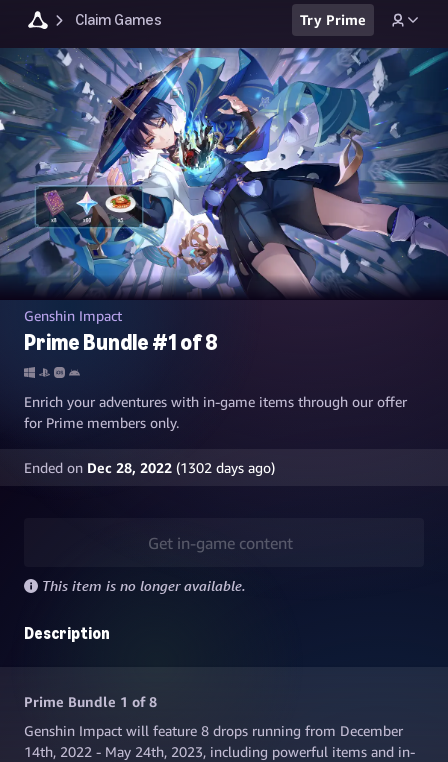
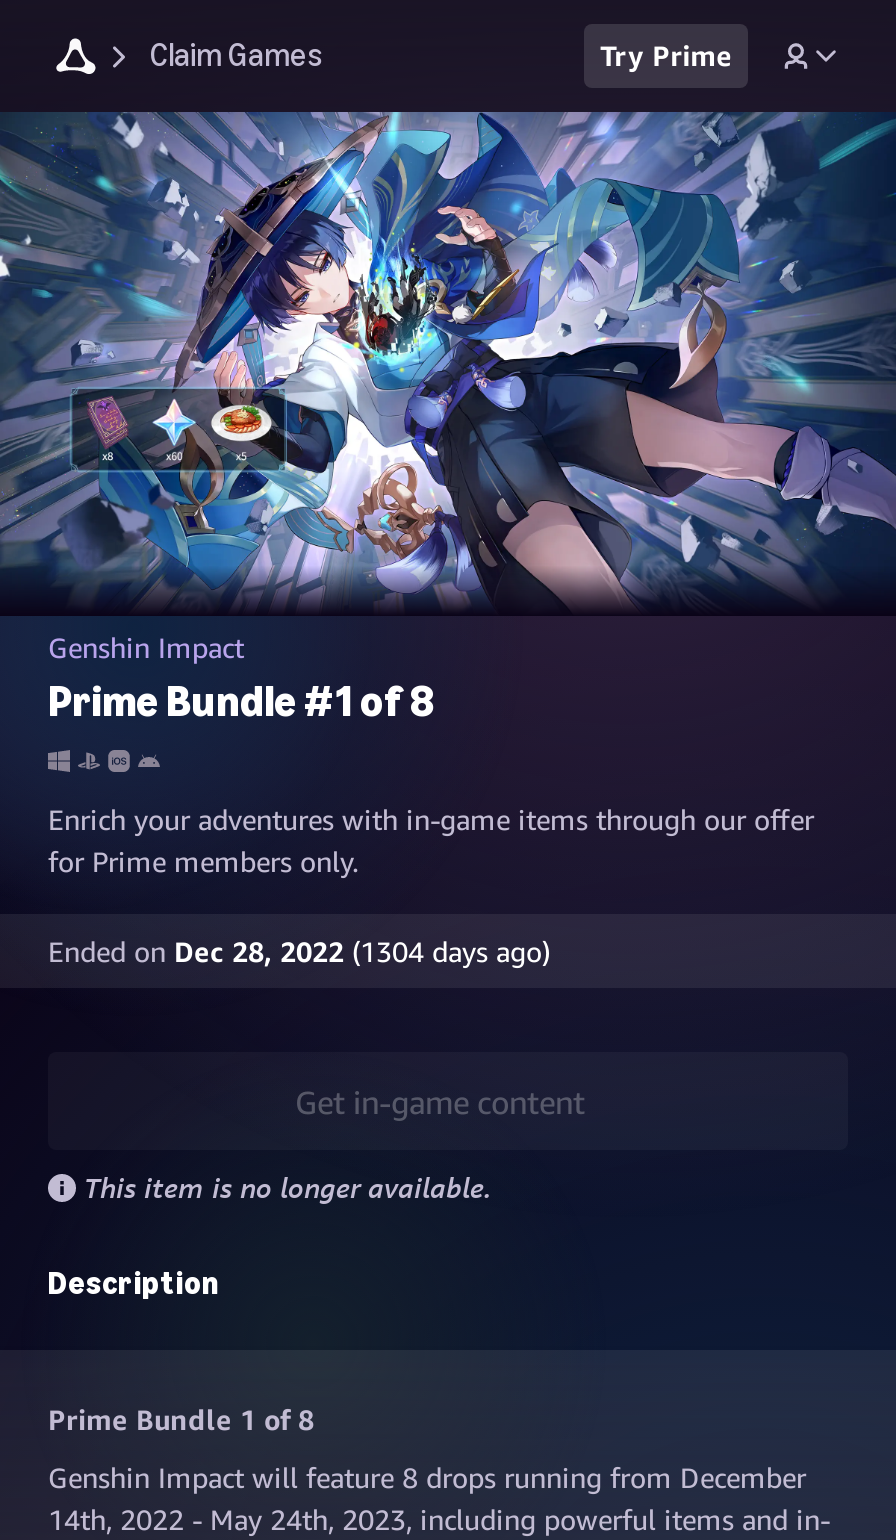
[24,459,275,476] Ended on Dec 28, 2022 (1302 days ago) -> [48,934,550,968] Ended on Dec 28, 2022 (1304 days ago)

